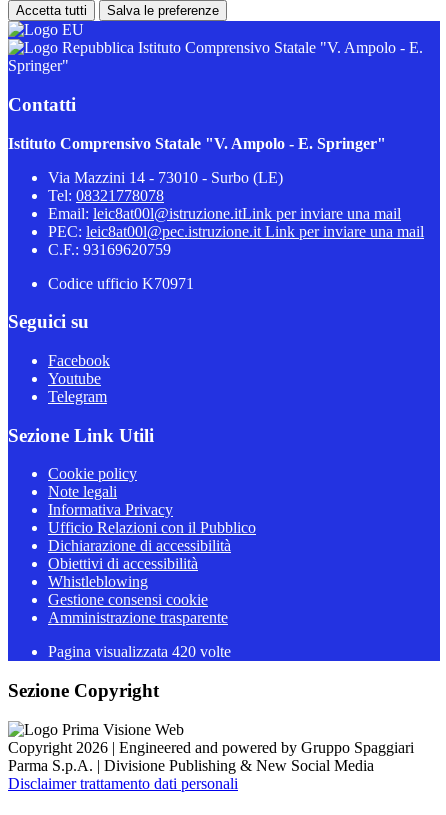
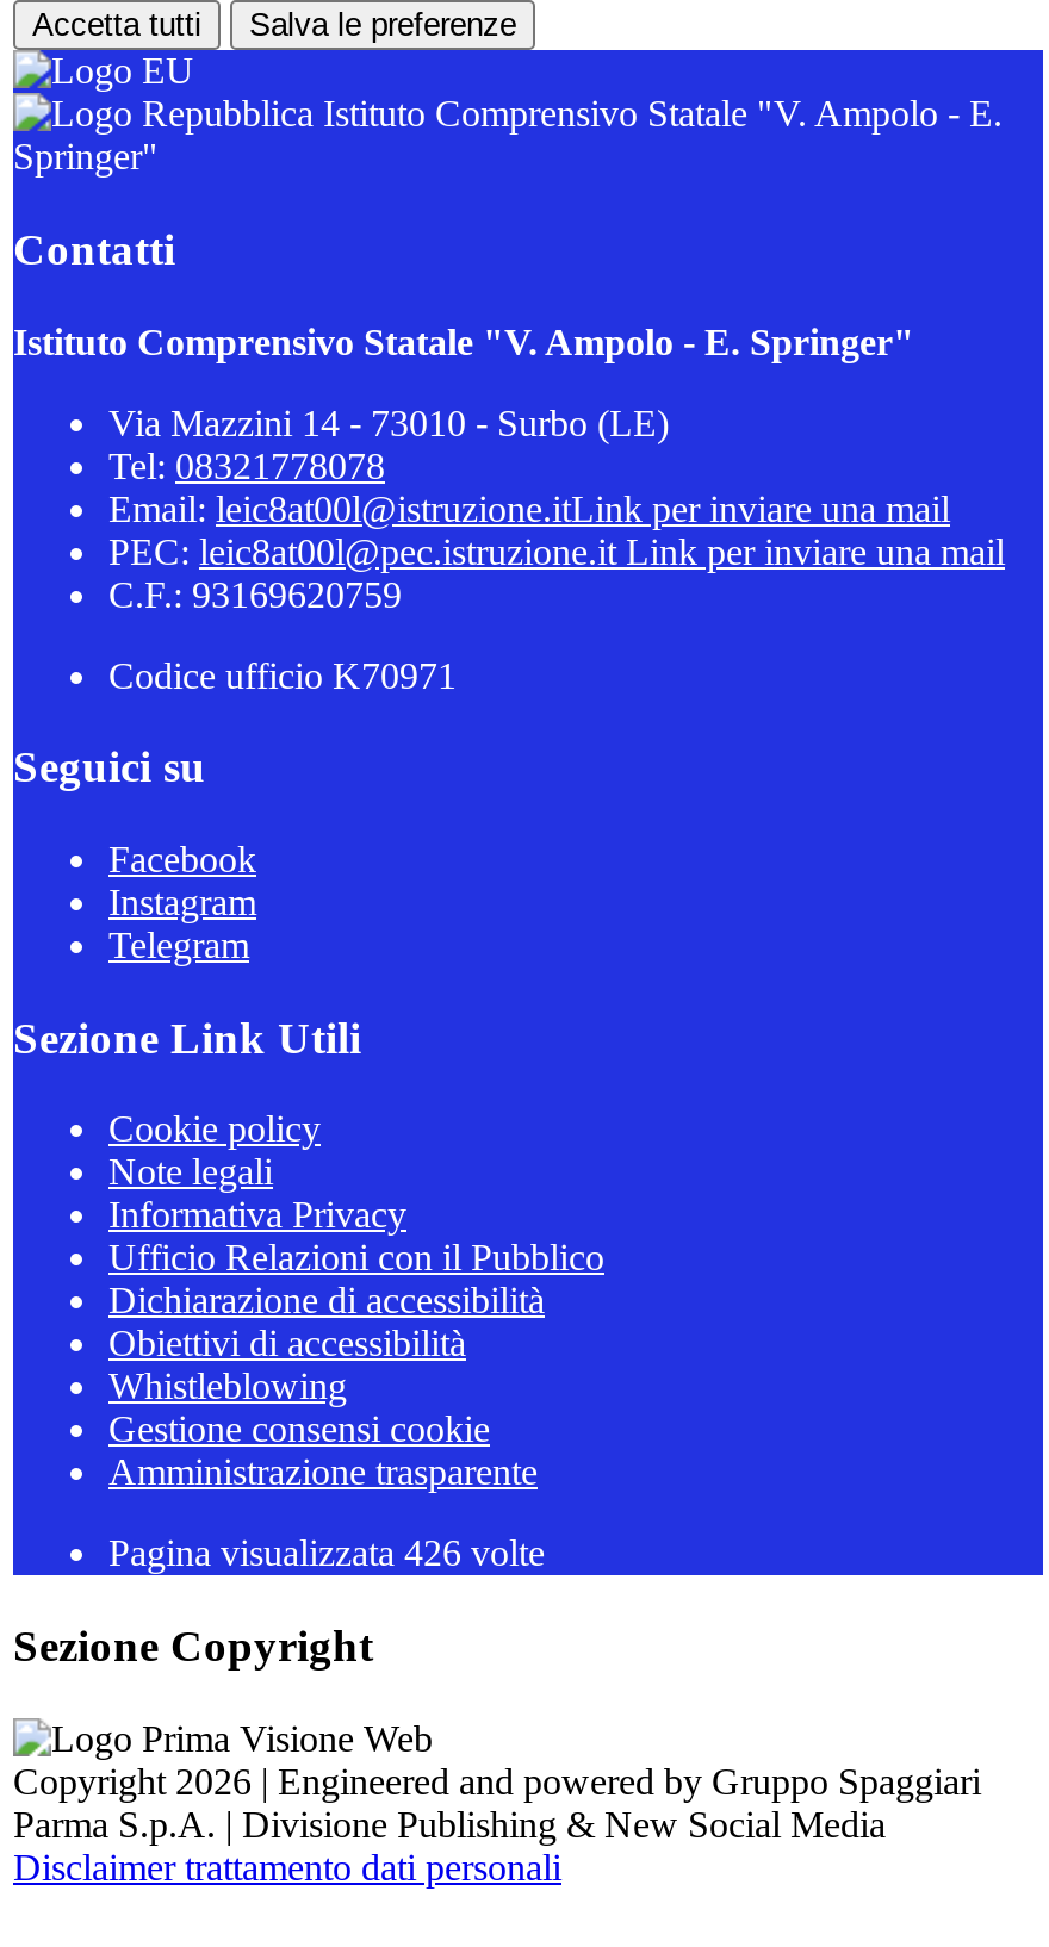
[48,370,101,387] Youtube -> [108,882,256,922] Instagram
[48,643,231,660] Pagina visualizzata 420 volte -> [108,1533,545,1574] Pagina visualizzata 426 volte

